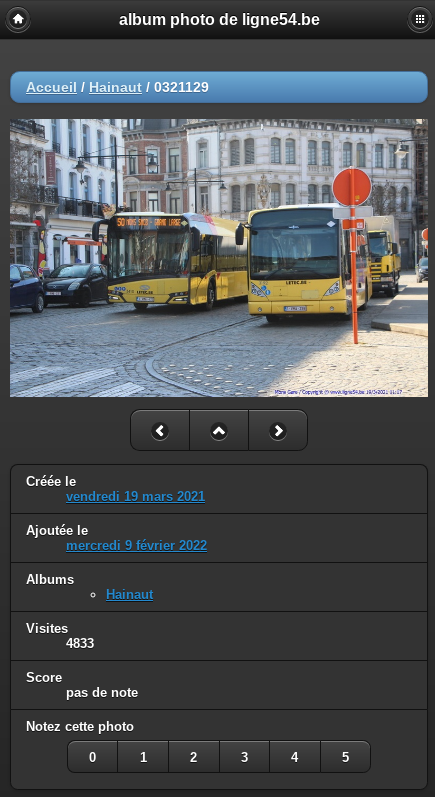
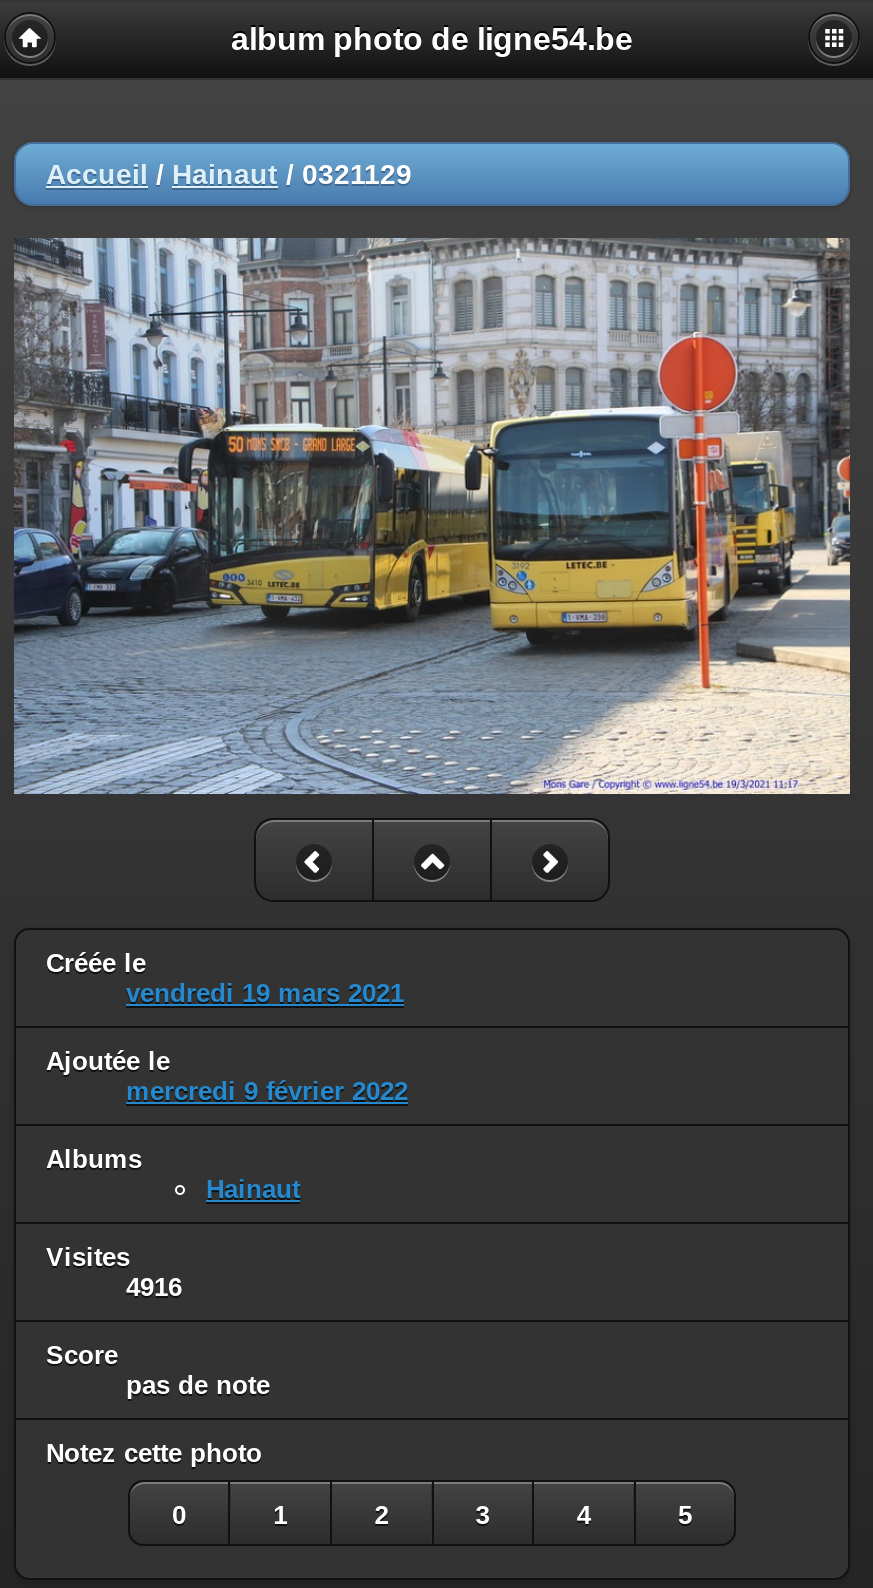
[66,636,94,651] 4833 -> [126,1272,182,1302] 4916

